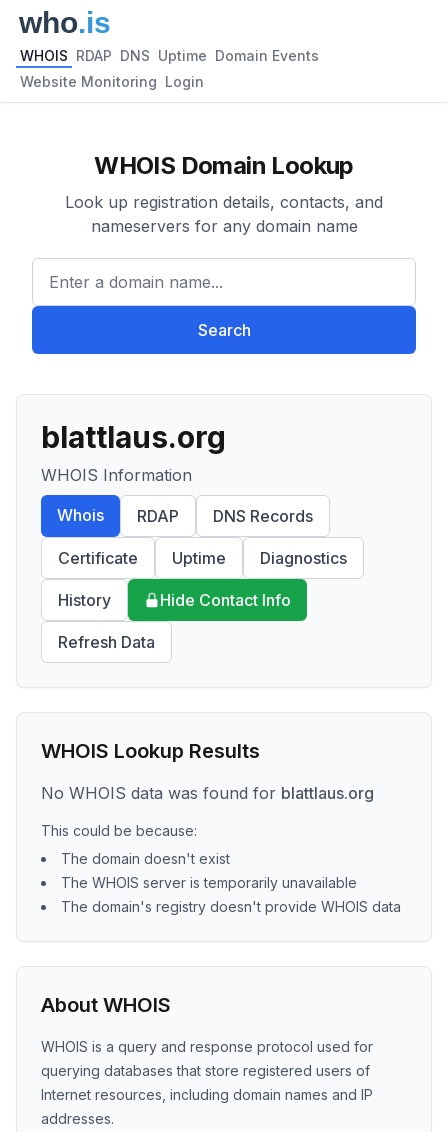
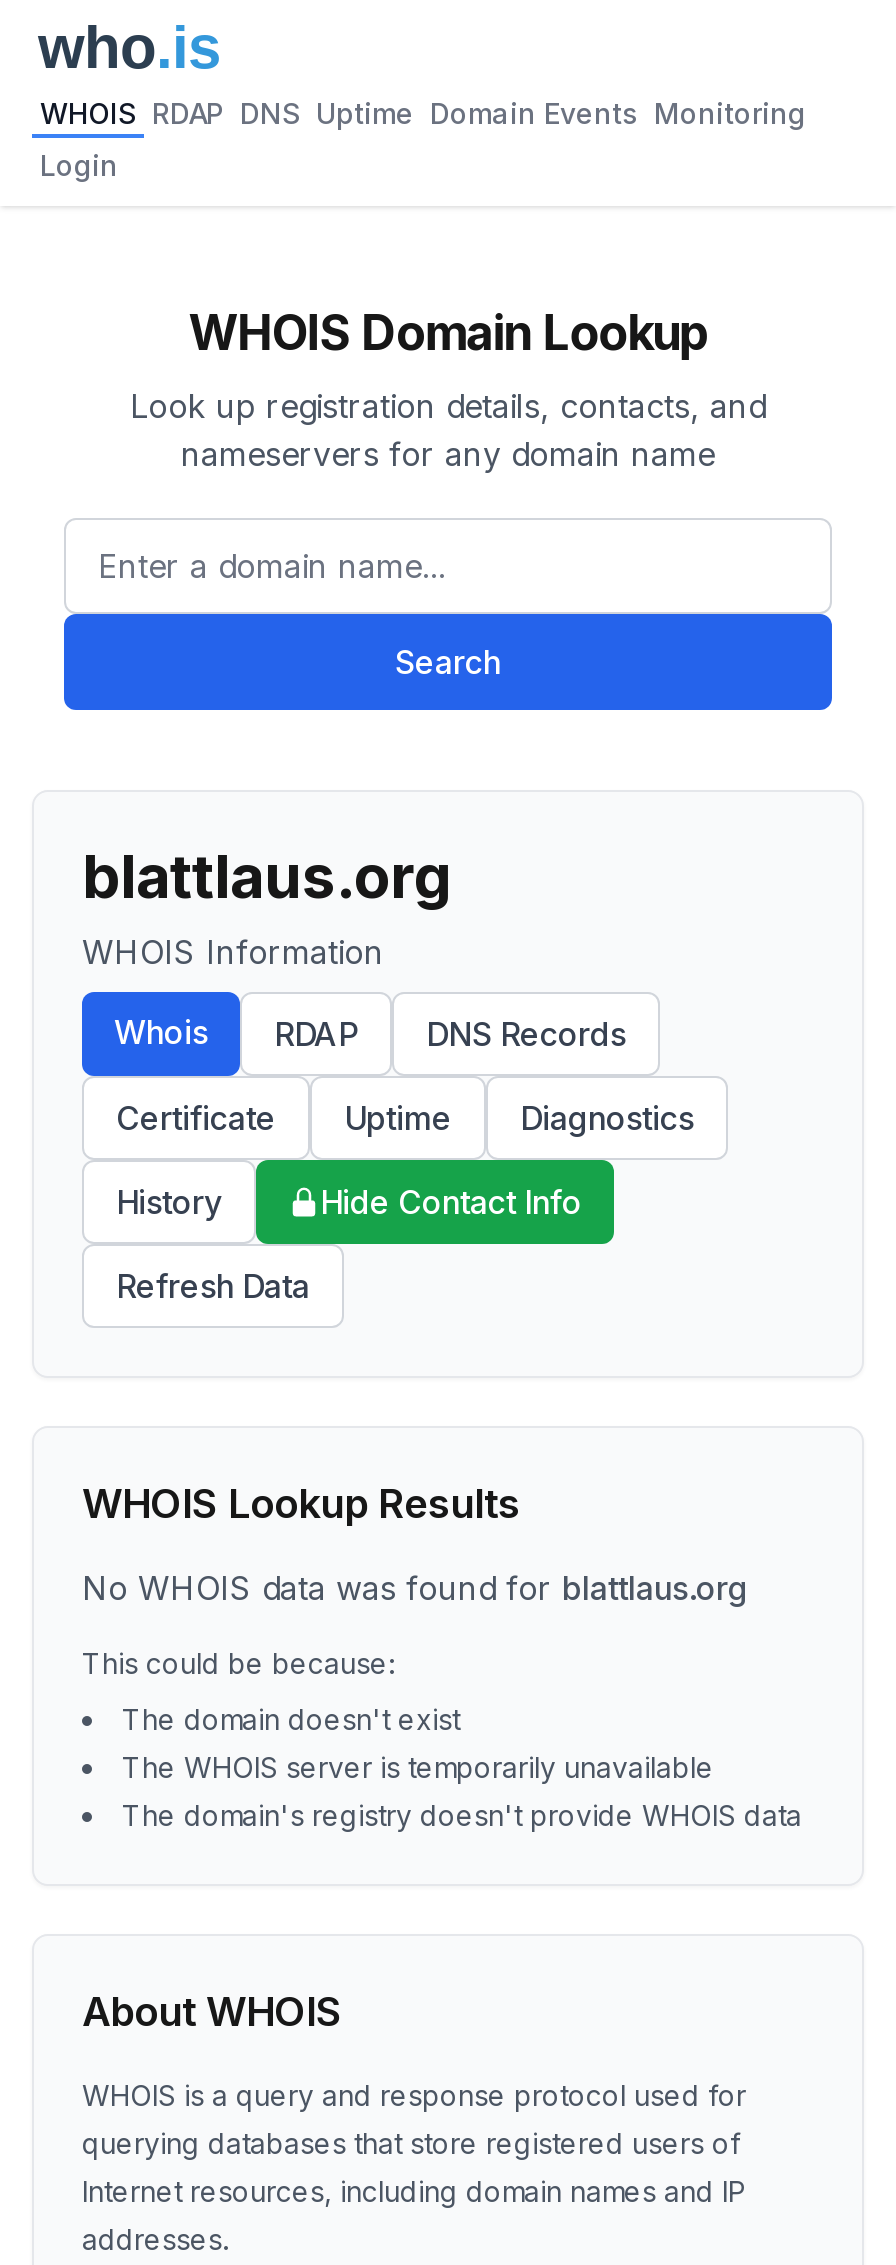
[20,47,319,64] WHOIS RDAP DNS Uptime Domain Events -> [40,96,806,130] WHOIS RDAP DNS Uptime Domain Events Monitoring
[20,73,204,90] Website Monitoring Login -> [40,148,118,182] Login

